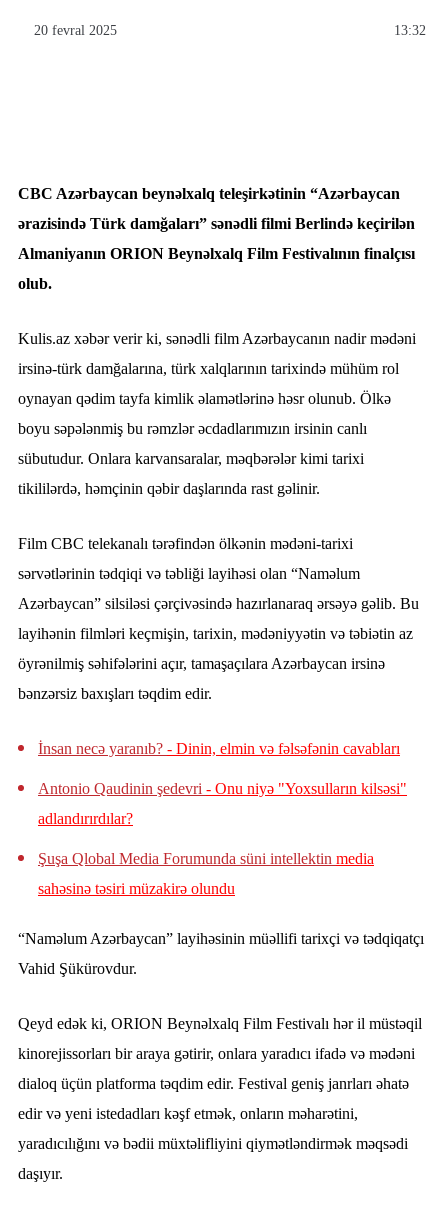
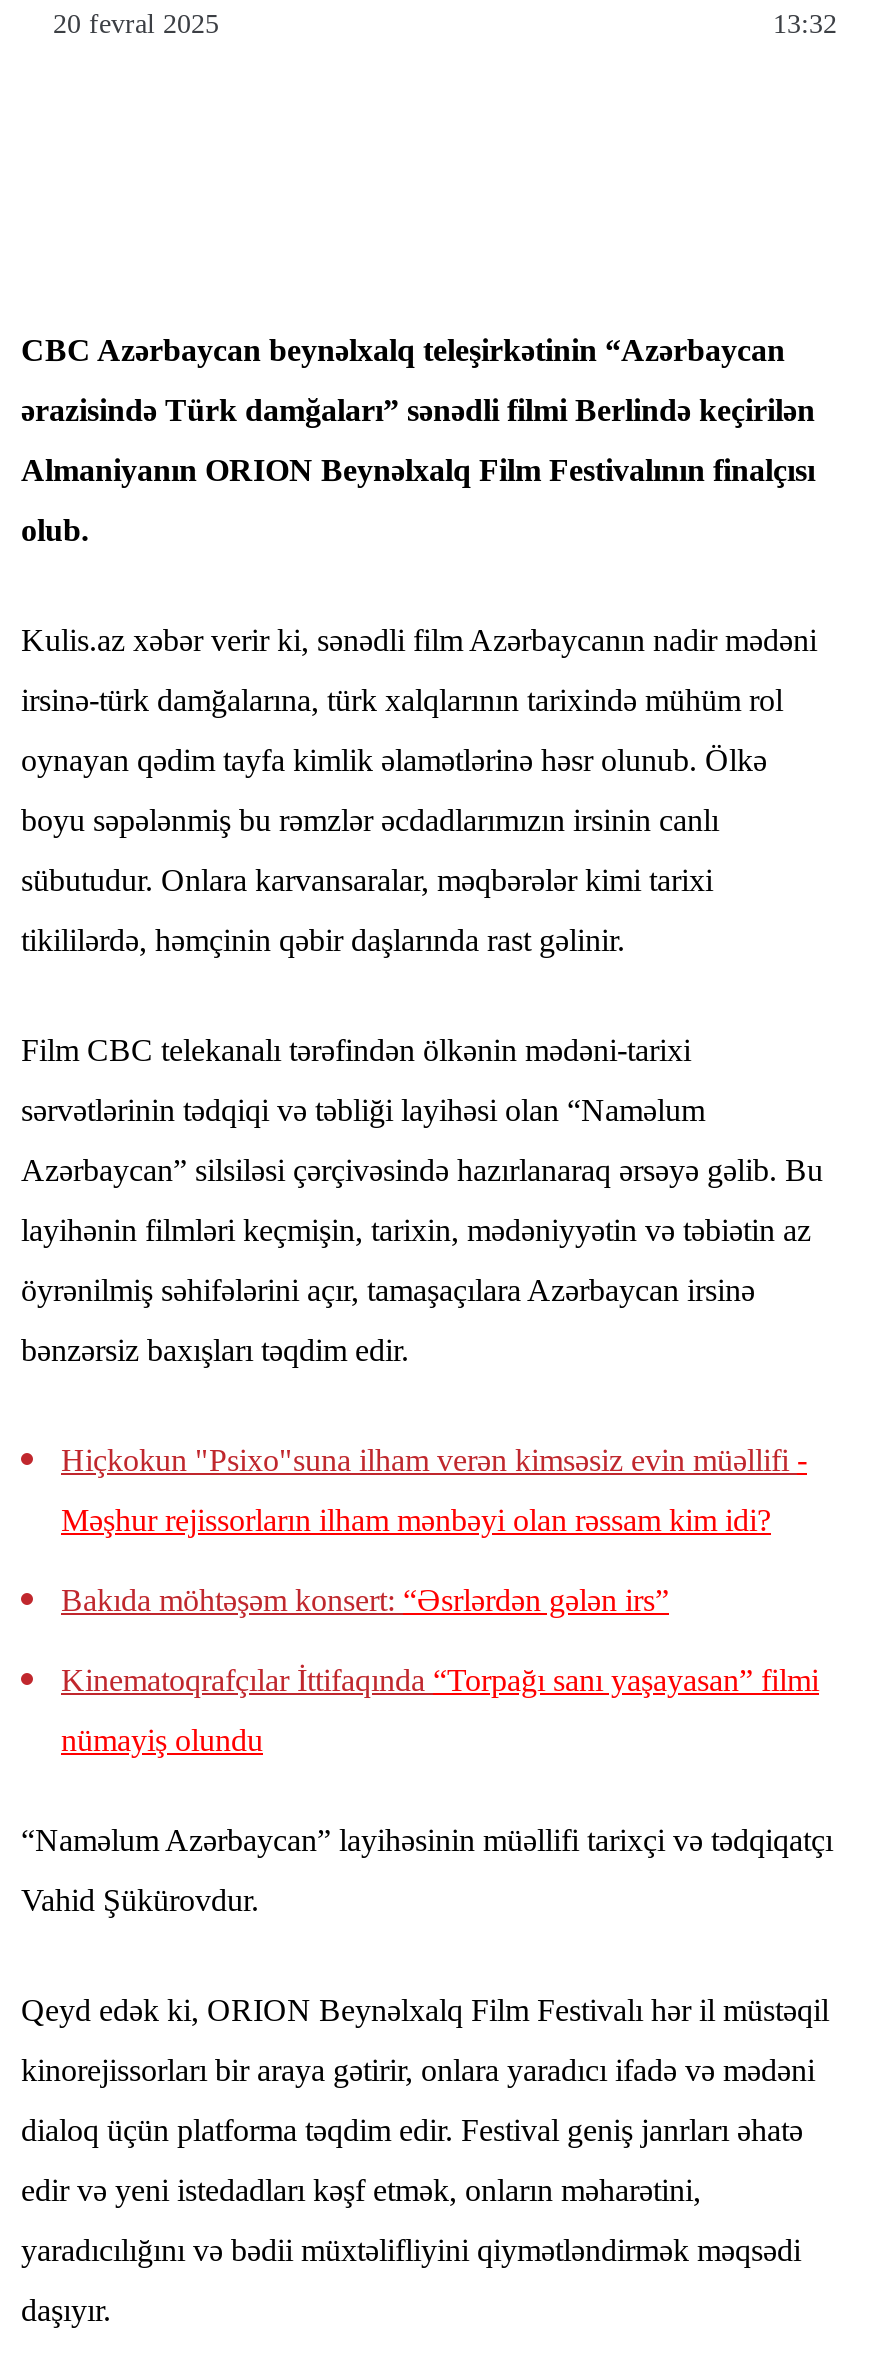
[38,740,400,757] İnsan necə yaranıb? - Dinin, elmin və fəlsəfənin cavabları -> [61,1444,807,1478] Hiçkokun "Psixo"suna ilham verən kimsəsiz evin müəllifi -
[38,780,407,797] Antonio Qaudinin şedevri - Onu niyə "Yoxsulların kilsəsi" -> [61,1504,771,1538] Məşhur rejissorların ilham mənbəyi olan rəssam kim idi?
[38,810,133,827] adlandırırdılar? -> [61,1584,669,1618] Bakıda möhtəşəm konsert: “Əsrlərdən gələn irs”
[38,850,374,867] Şuşa Qlobal Media Forumunda süni intellektin media -> [61,1664,819,1698] Kinematoqrafçılar İttifaqında “Torpağı sanı yaşayasan” filmi
[38,880,235,897] sahəsinə təsiri müzakirə olundu -> [61,1724,263,1758] nümayiş olundu

